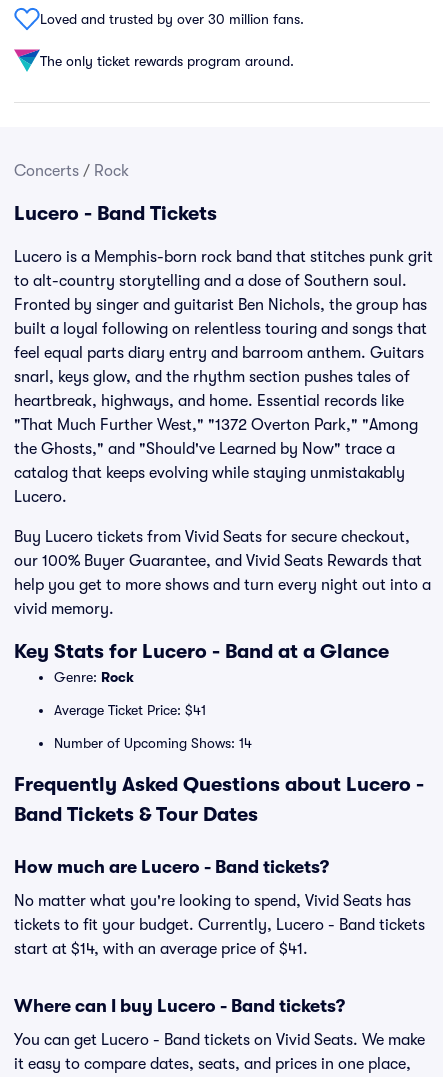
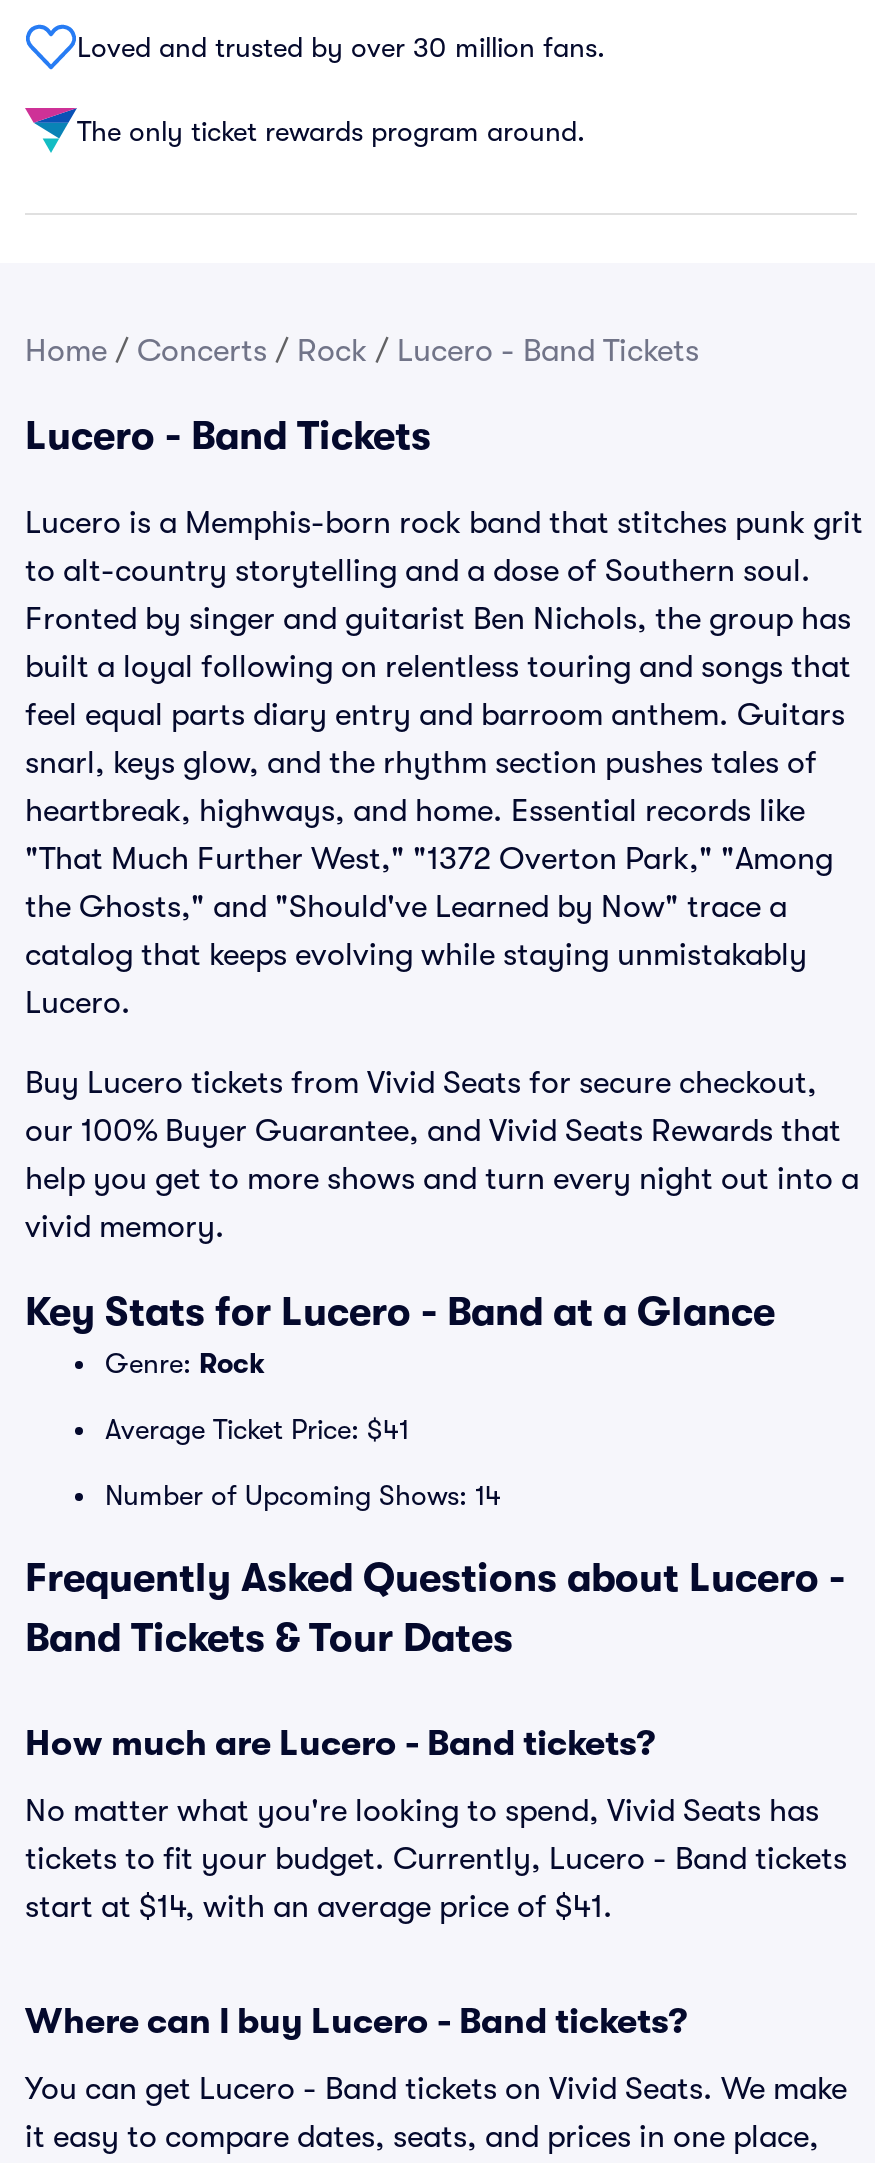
[14,162,129,180] Concerts / Rock -> [25,333,699,369] Home / Concerts / Rock / Lucero - Band Tickets

